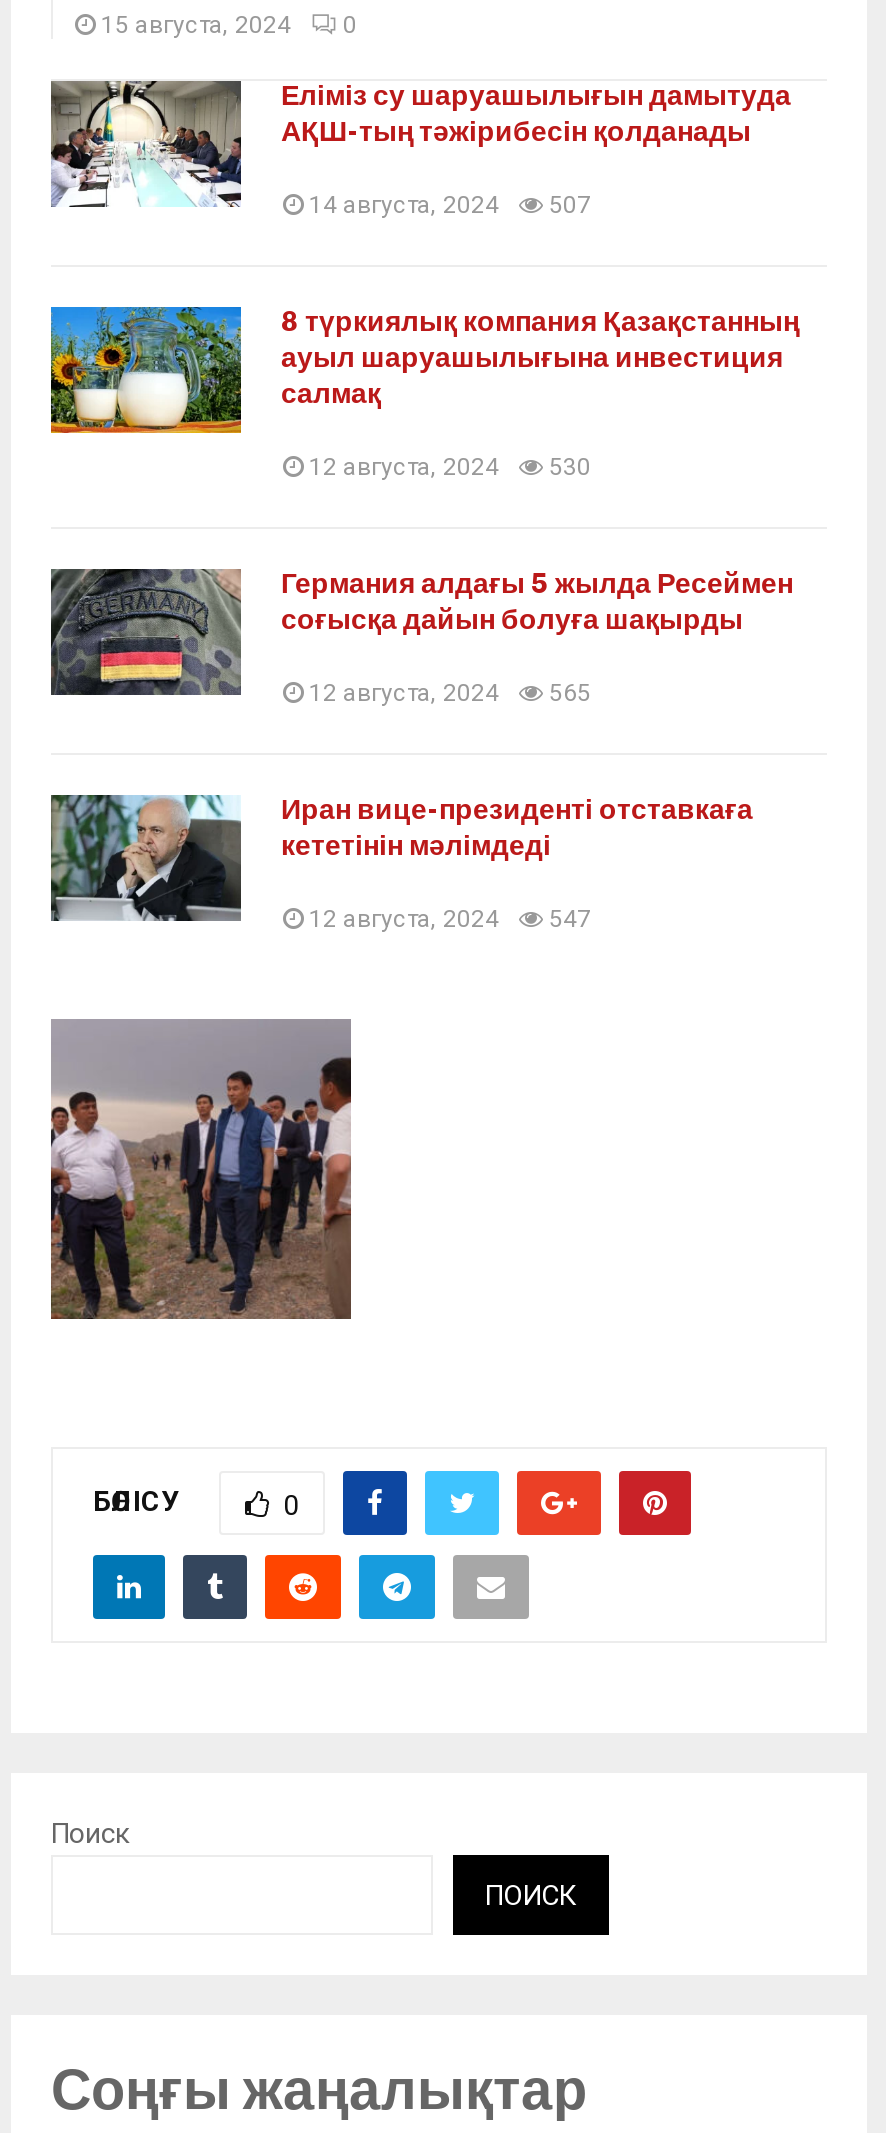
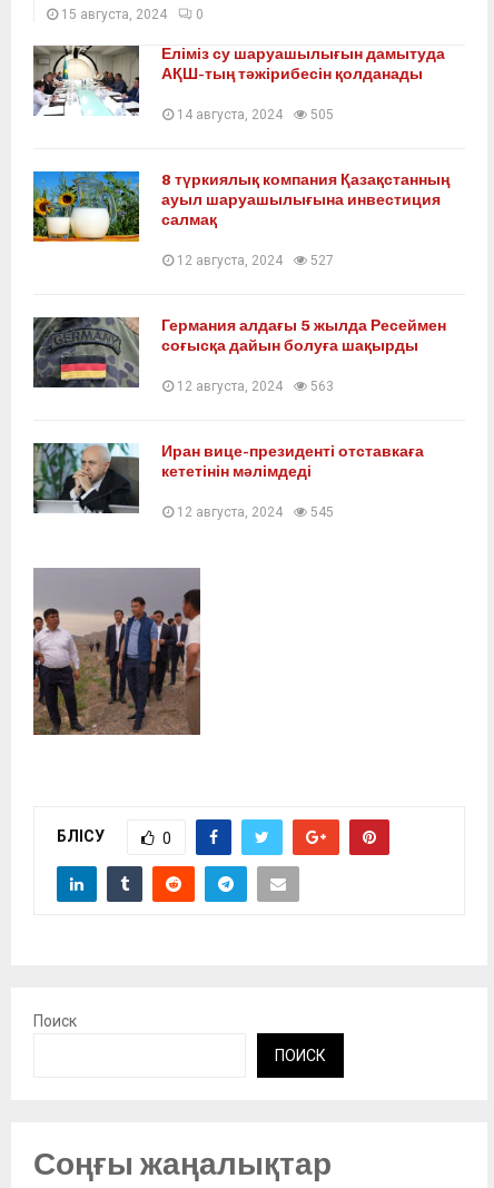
[309,191,591,219] 14 августа, 2024 507 -> [177,107,334,123] 14 августа, 2024 505
[309,453,591,481] 12 августа, 2024 530 -> [177,253,334,269] 12 августа, 2024 527
[309,679,591,707] 12 августа, 2024 565 -> [177,379,334,394] 12 августа, 2024 563
[309,905,591,933] 12 августа, 2024 547 -> [177,505,334,520] 12 августа, 2024 545

